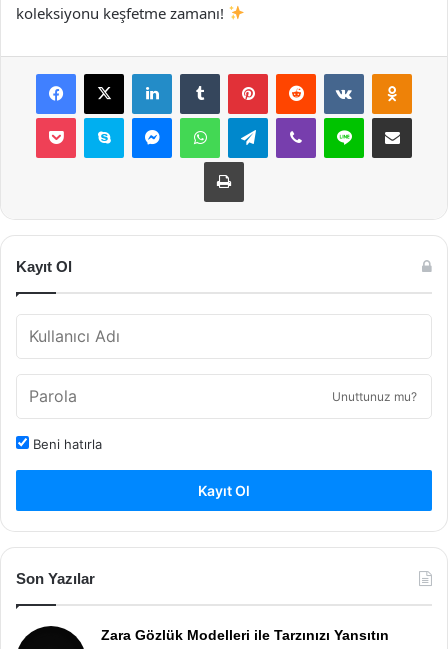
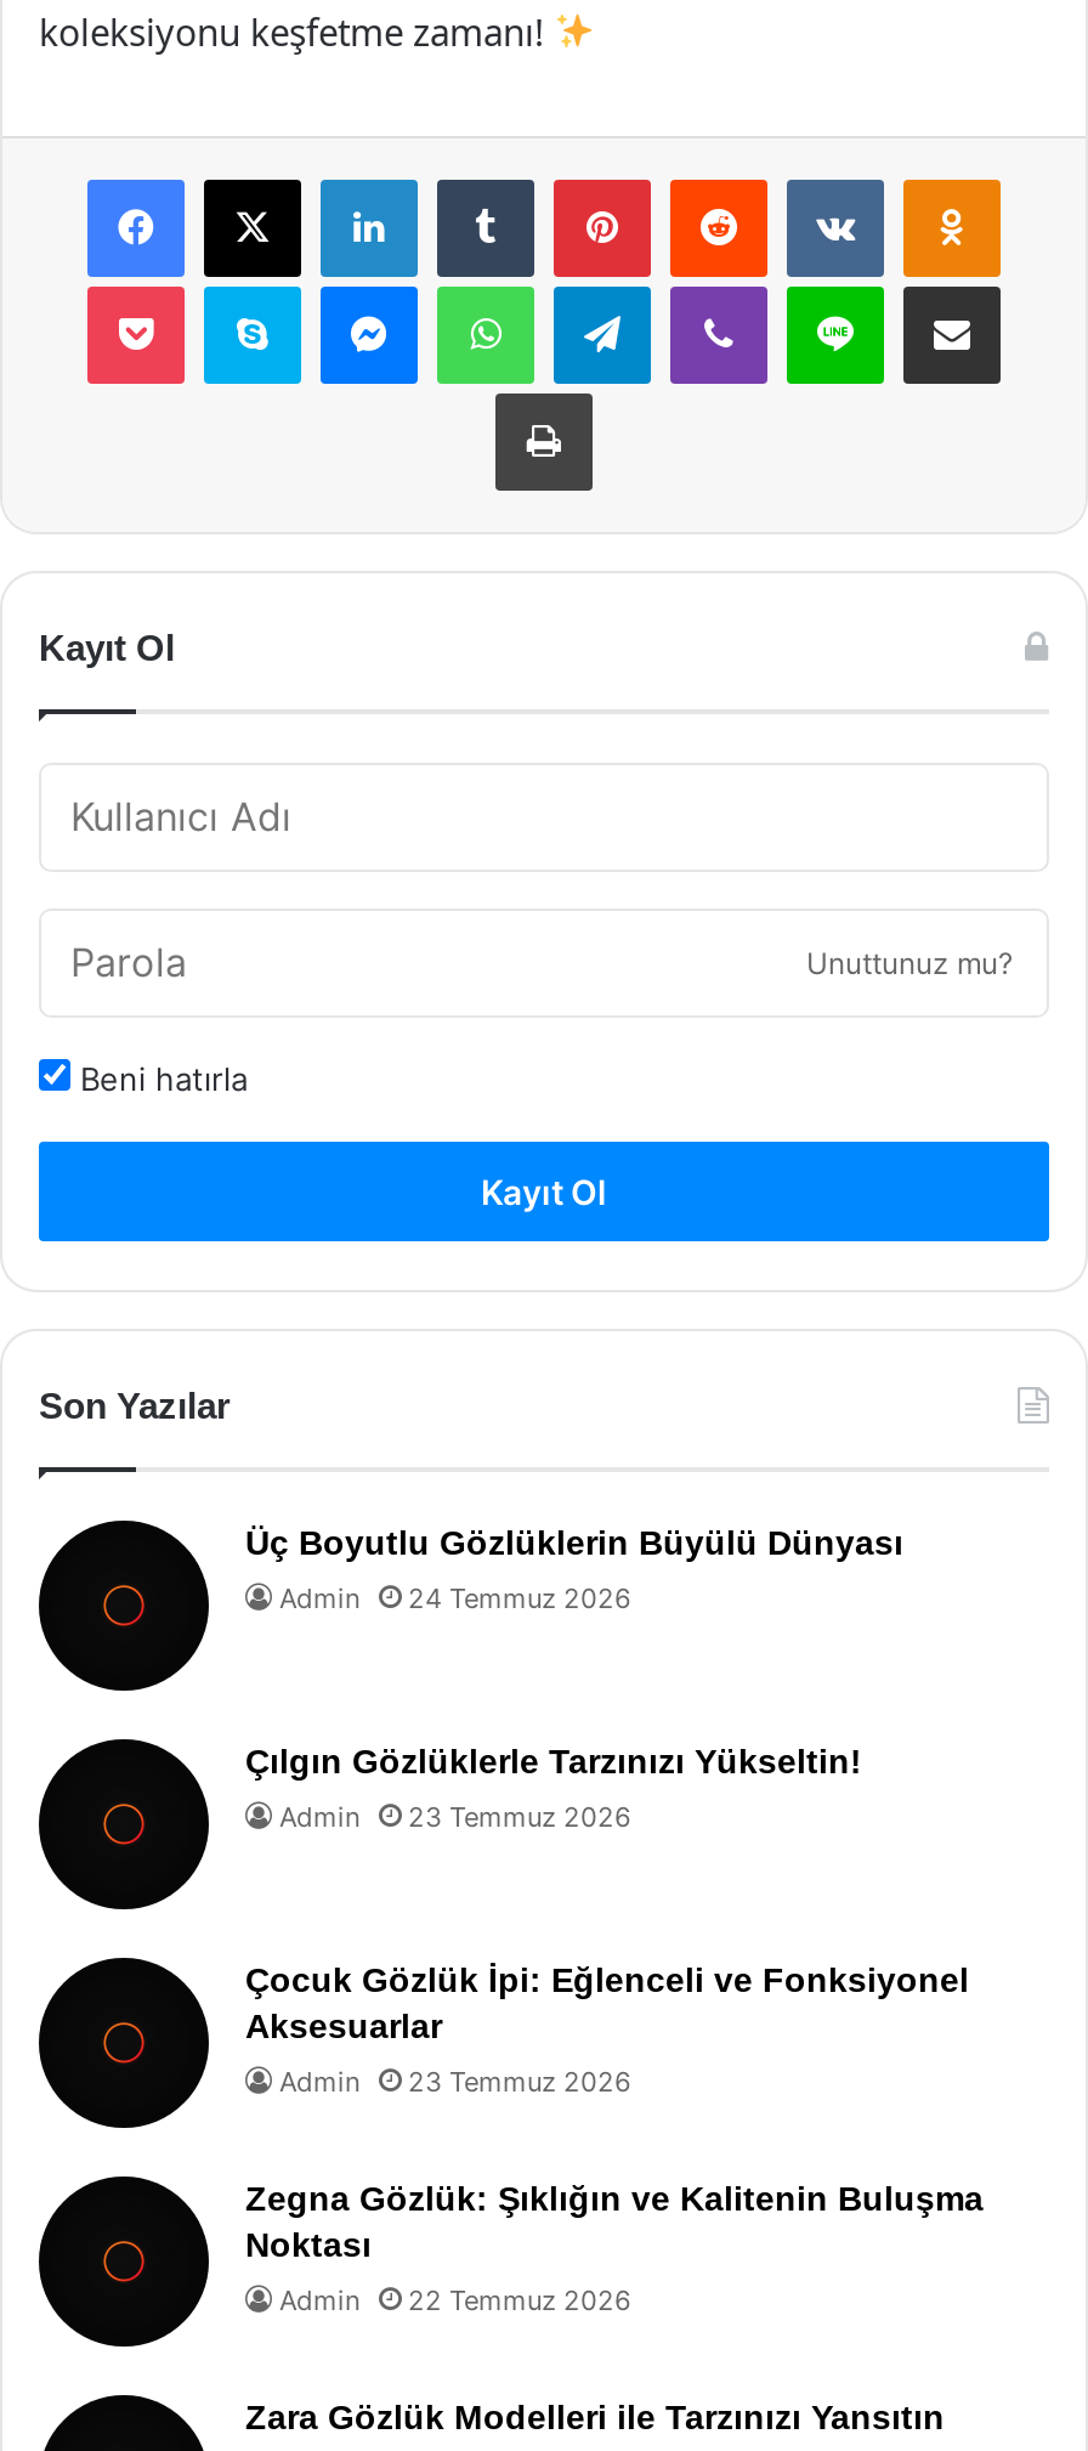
none -> [36,1523,903,1705] [image] | Üç Boyutlu Gözlüklerin Büyülü Dünyası | Admin | 24 Temmuz 2026
none -> [36,1737,862,1912] [image] | Çılgın Gözlüklerle Tarzınızı Yükseltin! | Admin | 23 Temmuz 2026
none -> [36,1934,984,2317] [image] | Çocuk Gözlük İpi: Eğlenceli ve Fonksiyonel | Aksesuarlar | Admin | 23 Temmuz 2026 | Zegna Gözlük: Şıklığın ve Kalitenin Buluşma | Noktası | Admin | 22 Temmuz 2026
none -> [36,2174,211,2347] [image]

